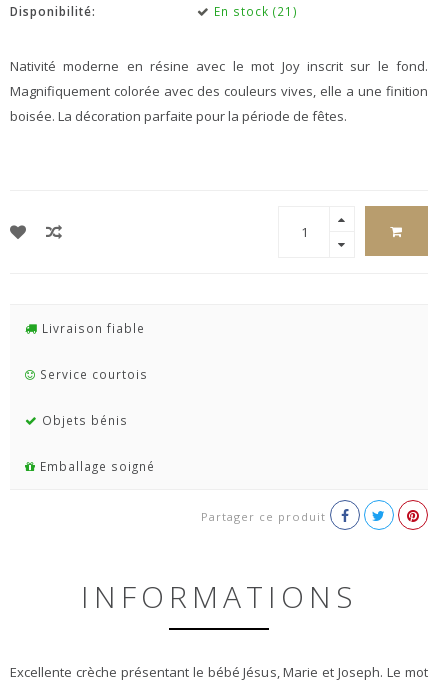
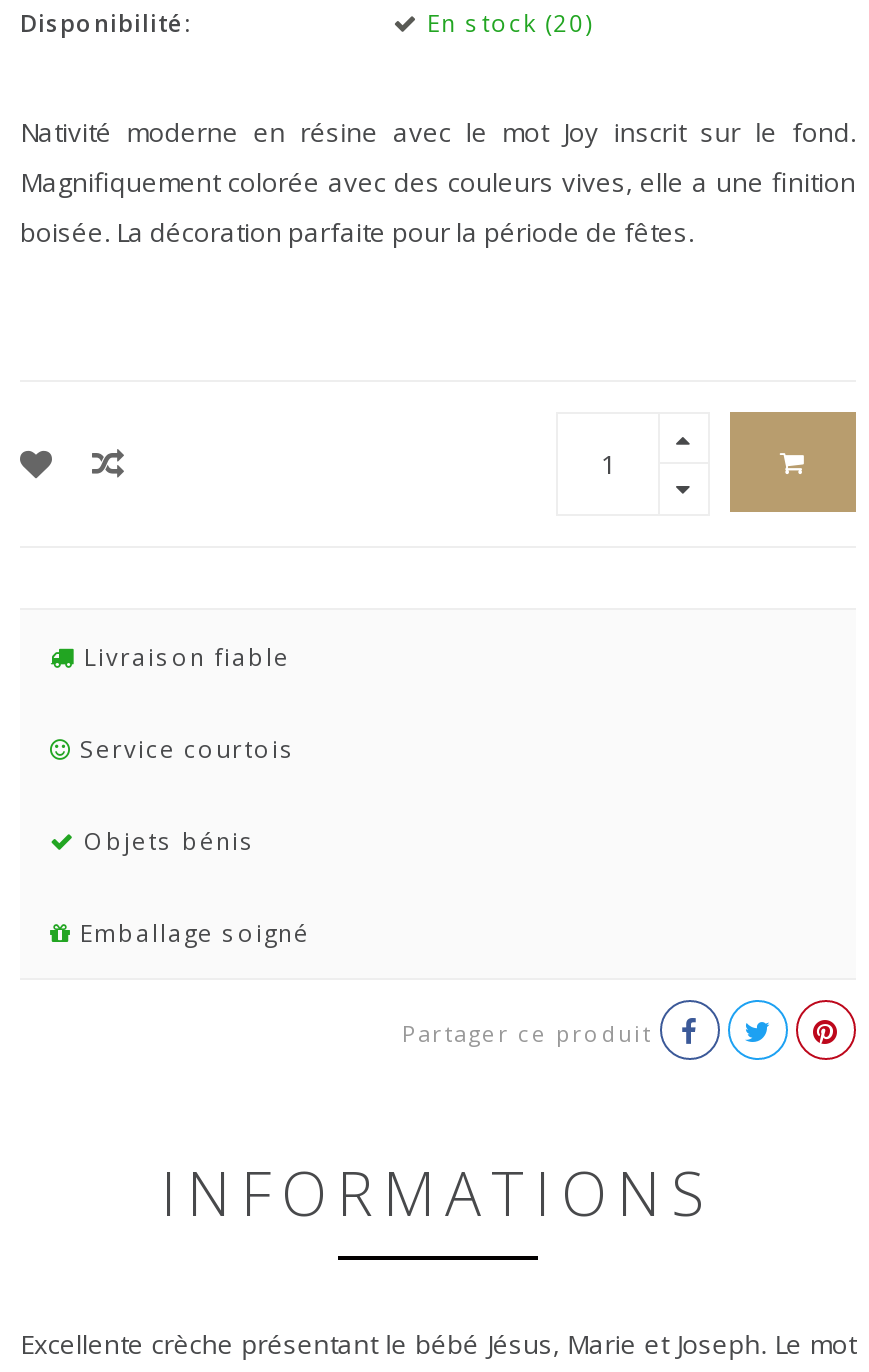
[210,3,298,19] En stock (21) -> [419,6,595,38] En stock (20)

